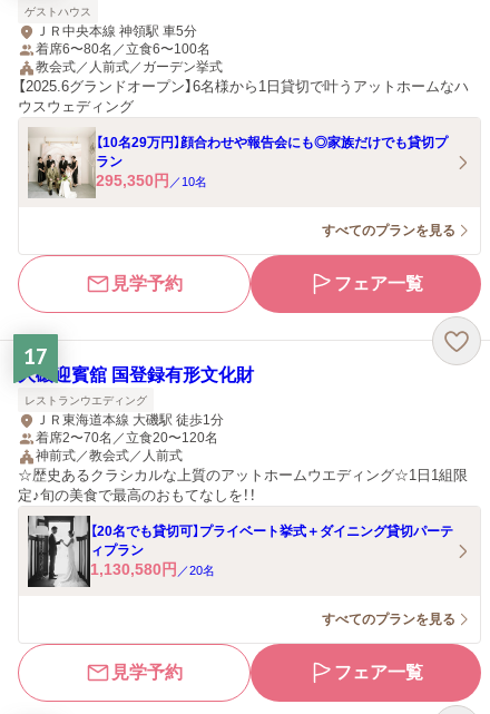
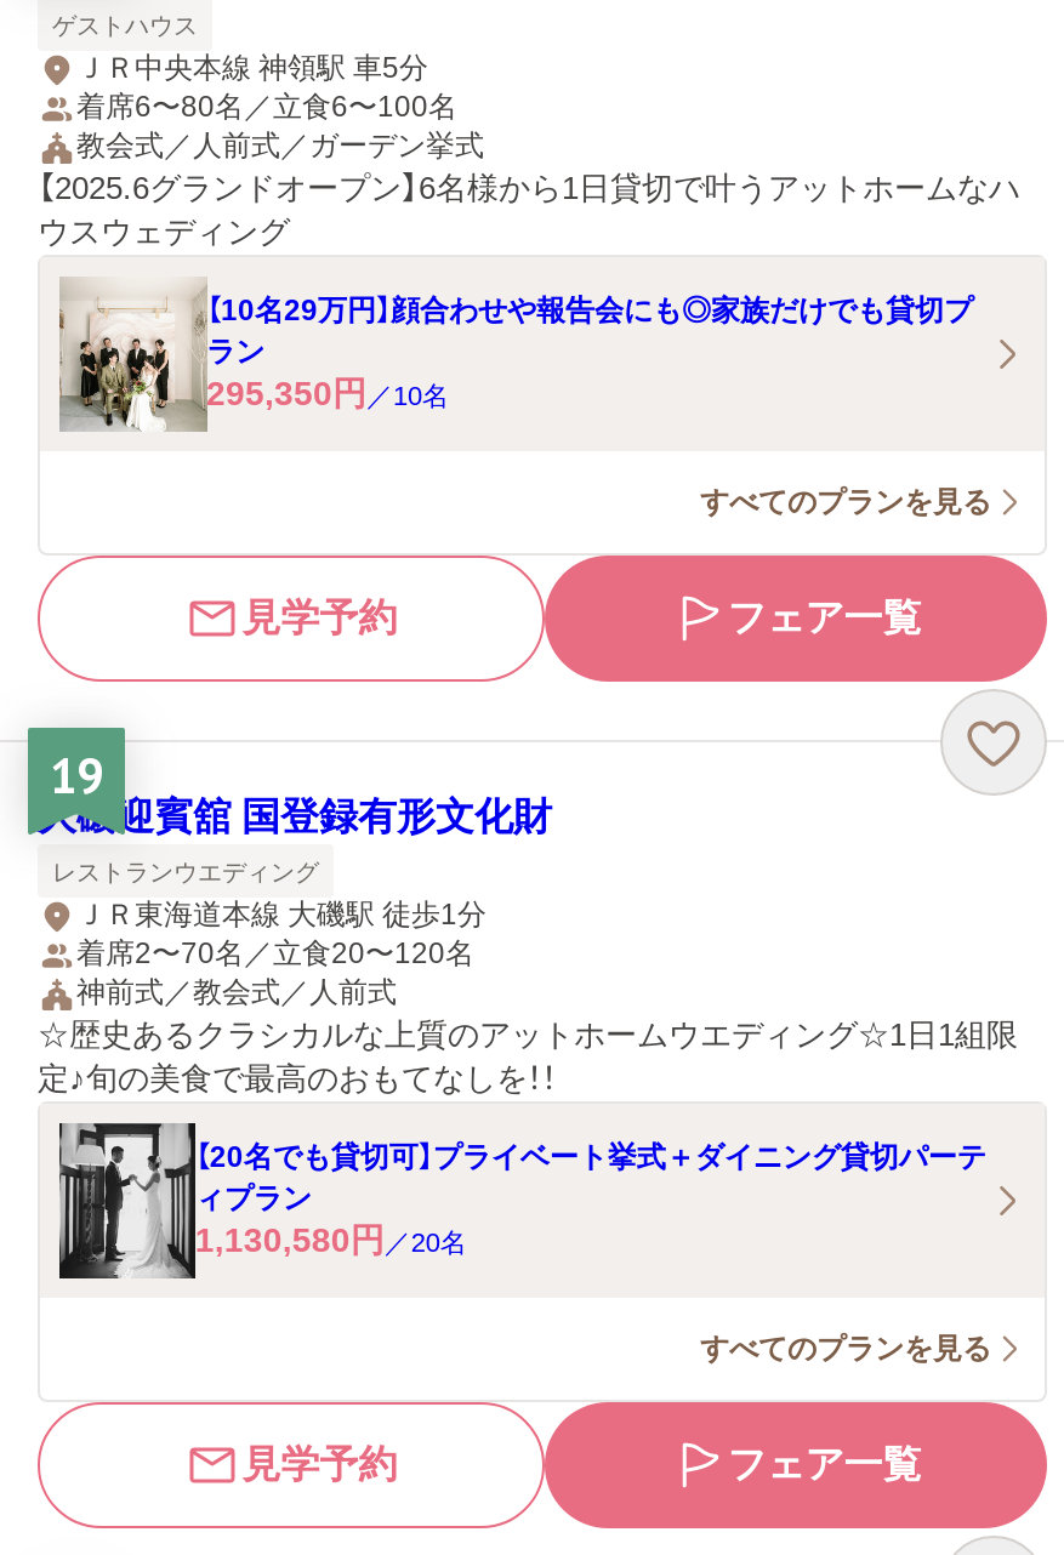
[23,342,48,371] 17 -> [50,745,103,808] 19

